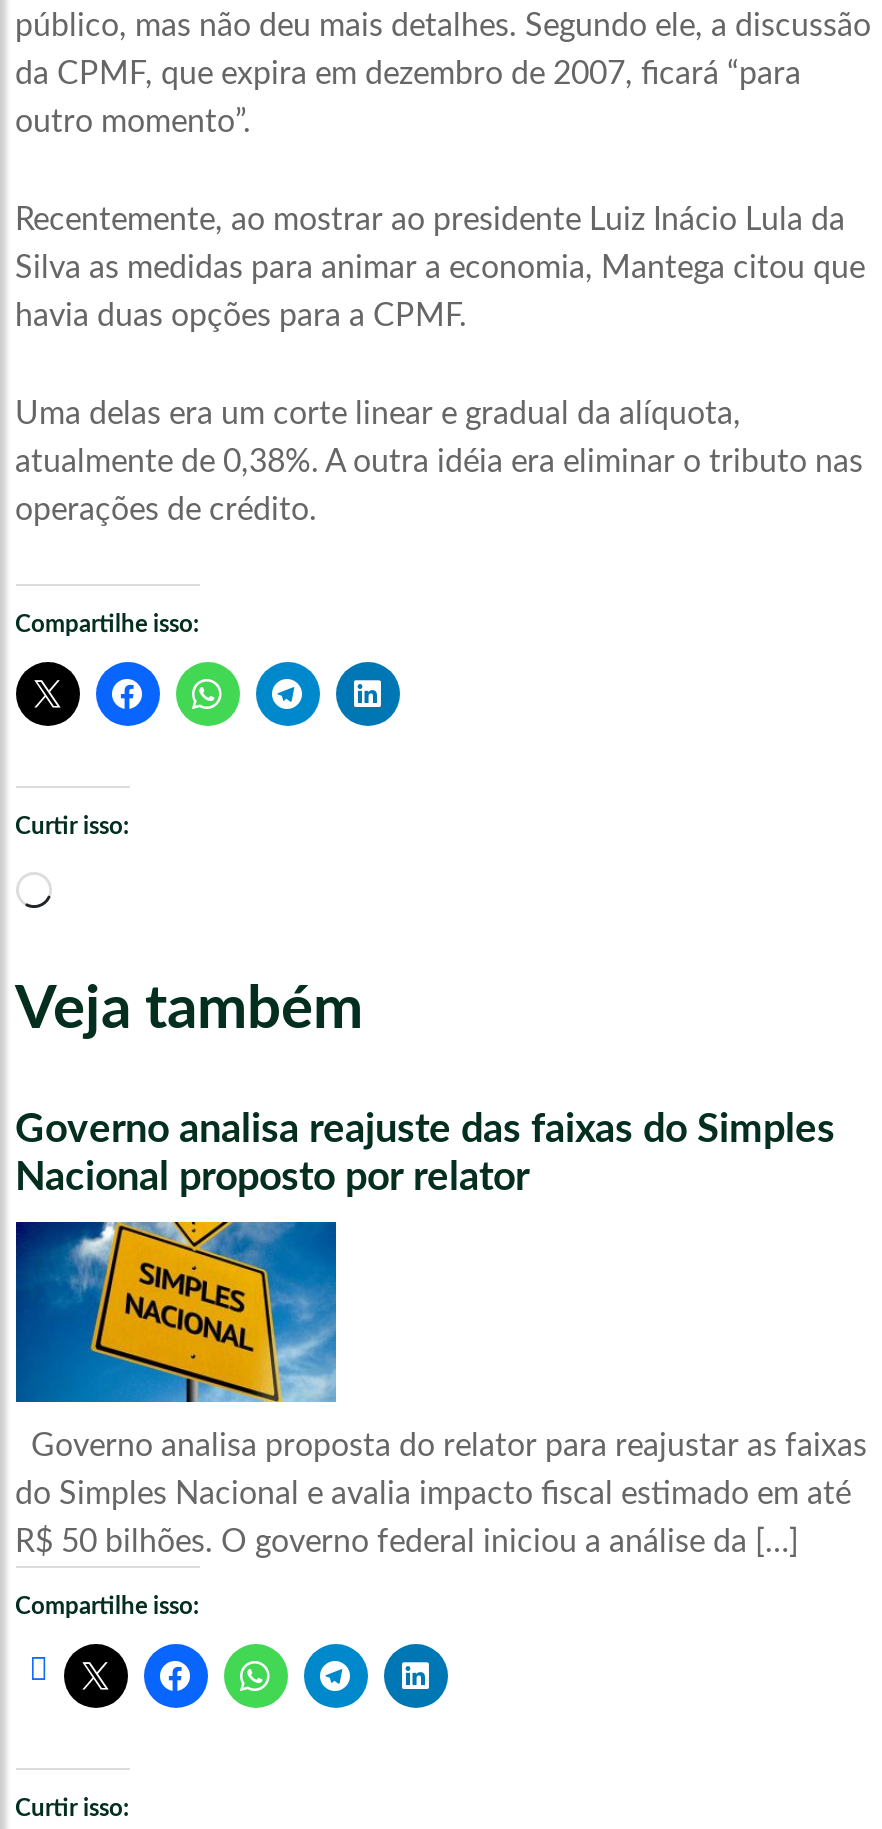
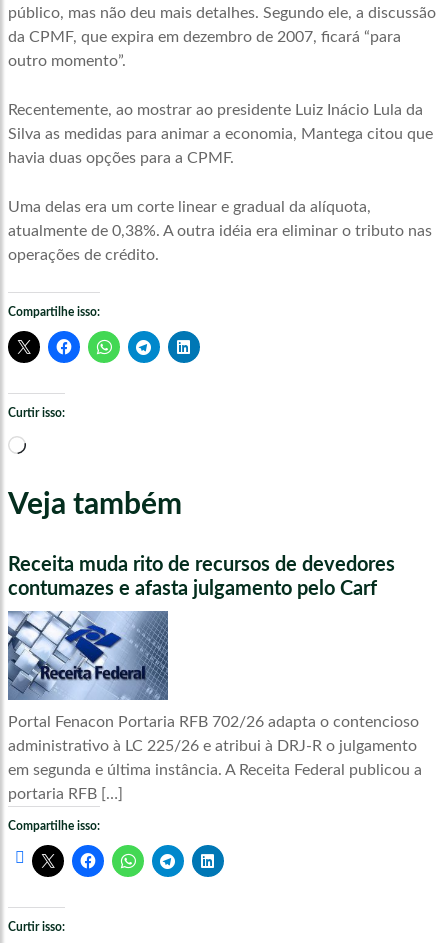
[15,1110,835,1198] Governo analisa reajuste das faixas do Simples | Nacional proposto por relator -> [7,555,394,599] Receita muda rito de recursos de devedores | contumazes e afasta julgamento pelo Carf
[14,1220,867,1558] [image] | Governo analisa proposta do relator para reajustar as faixas | do Simples Nacional e avalia impacto fiscal estimado em até | R$ 50 bilhões. O governo federal iniciou a análise da […] -> [7,630,421,802] [image] | Portal Fenacon Portaria RFB 702/26 adapta o contencioso | administrativo à LC 225/26 e atribui à DRJ-R o julgamento | em segunda e última instância. A Receita Federal publicou a | portaria RFB […]

